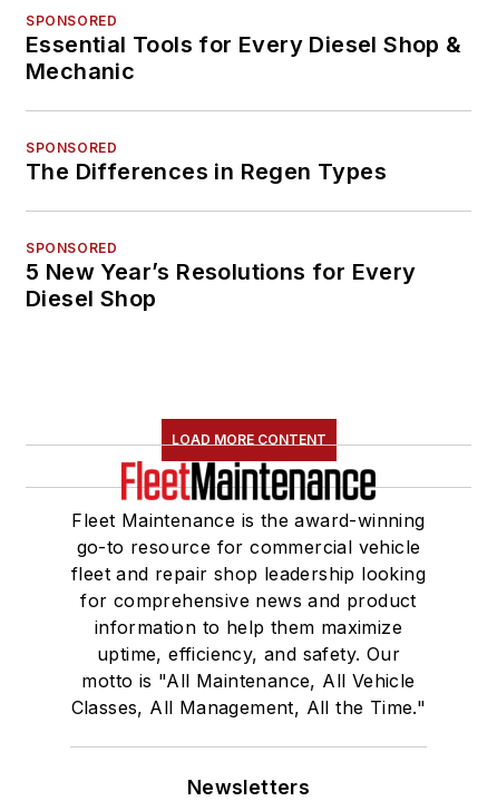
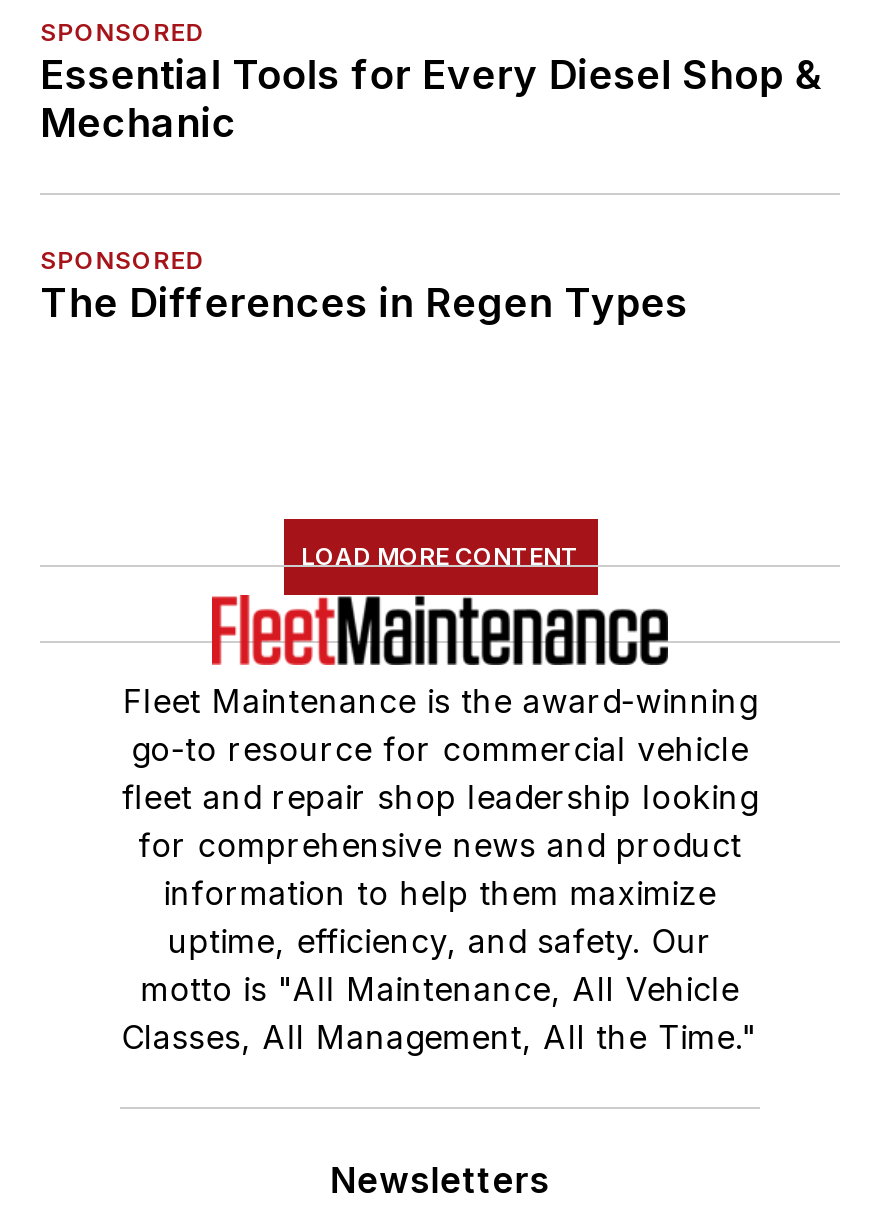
[26,240,416,312] SPONSORED | 5 New Year’s Resolutions for Every | Diesel Shop -> none

